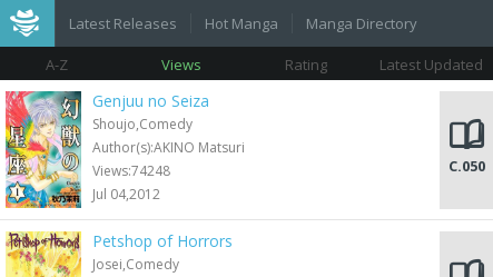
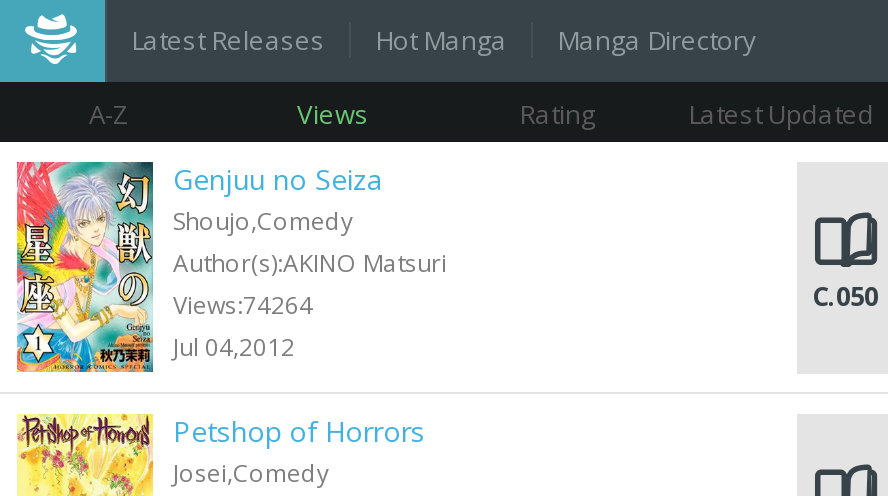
[92,161,170,180] Views:74248 -> [173,288,313,322] Views:74264

